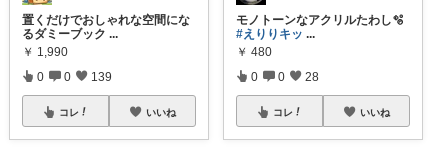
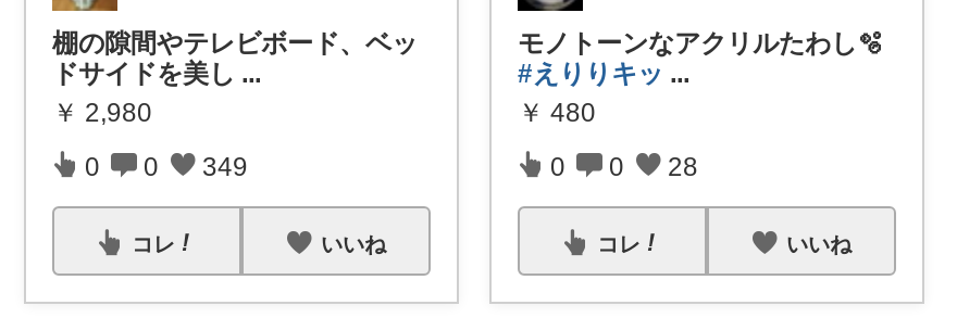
[22,13,190,59] 置くだけでおしゃれな空間にな | るダミーブック ... | ￥ 1,990 -> [52,28,418,128] 棚の隙間やテレビボード、ベッ | ドサイドを美し ... | ￥ 2,980
[37,70,112,82] 0 0 139 -> [85,152,248,178] 0 0 349

